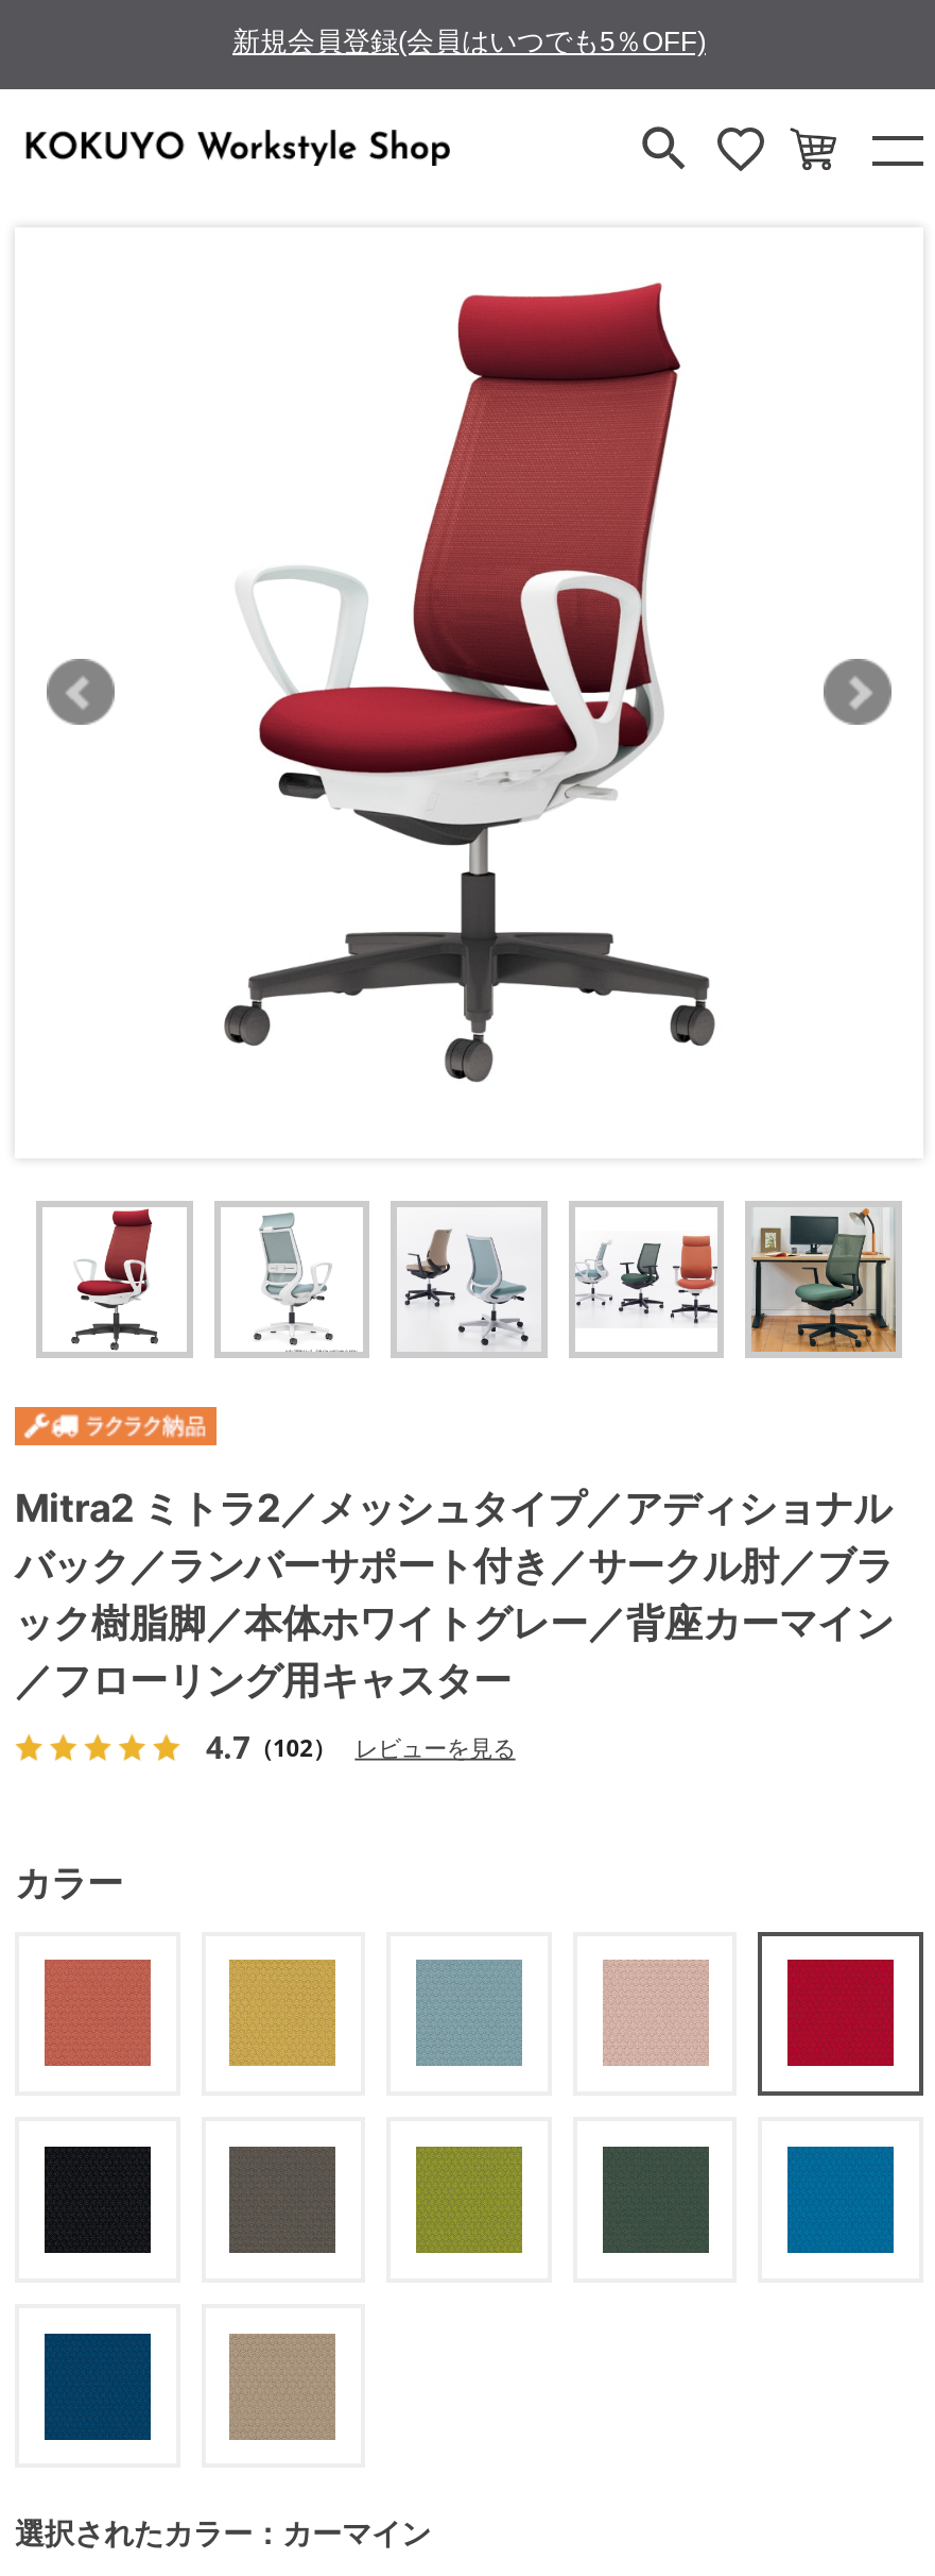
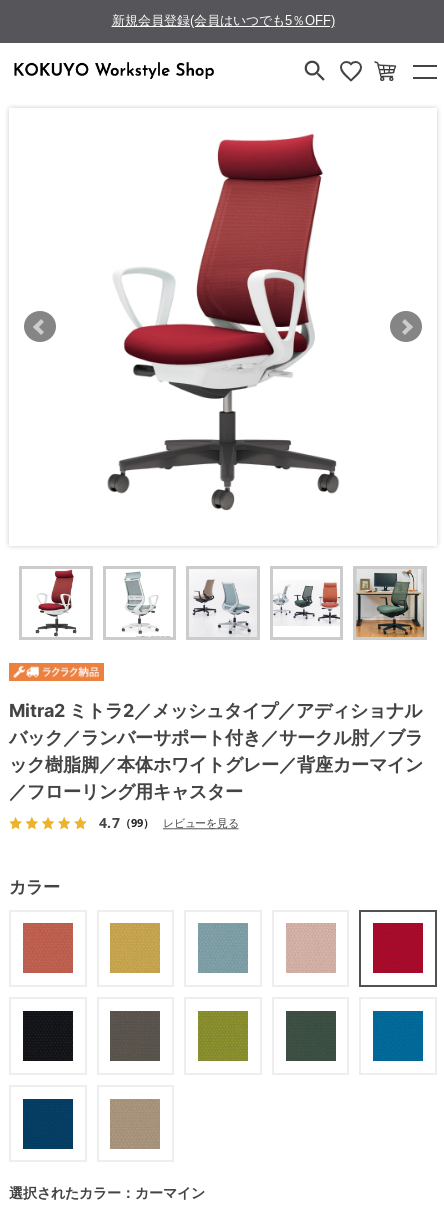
[206,1724,515,1766] 4.7（102） レビューを見る -> [99,812,238,832] 4.7（99） レビューを見る

